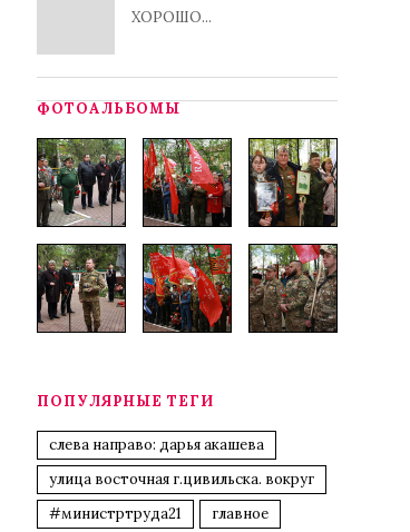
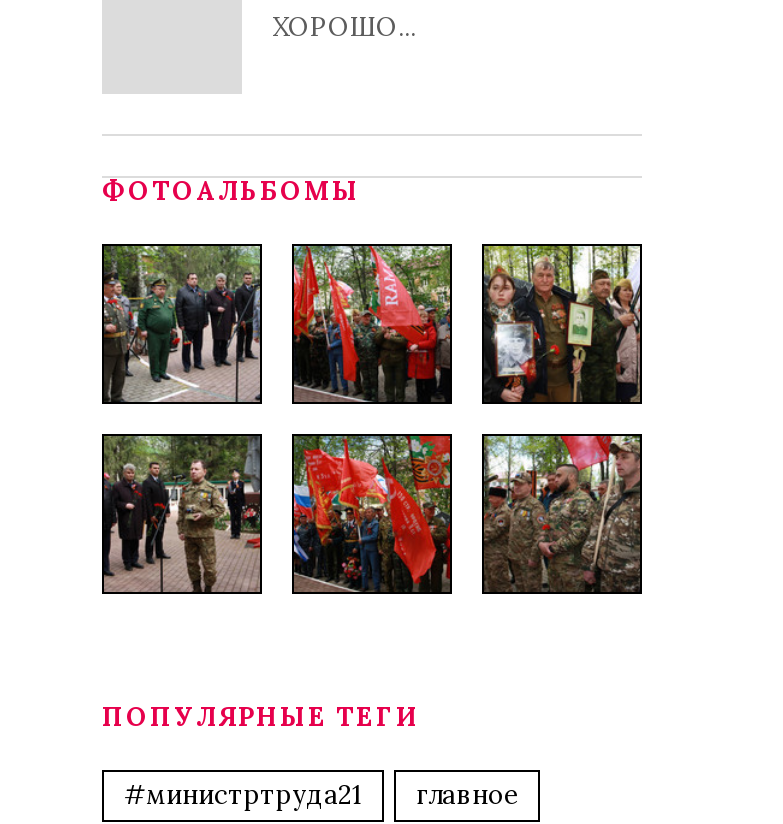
[49,435,314,489] слева направо: дарья акашева | улица восточная г.цивильска. вокруг -> none

